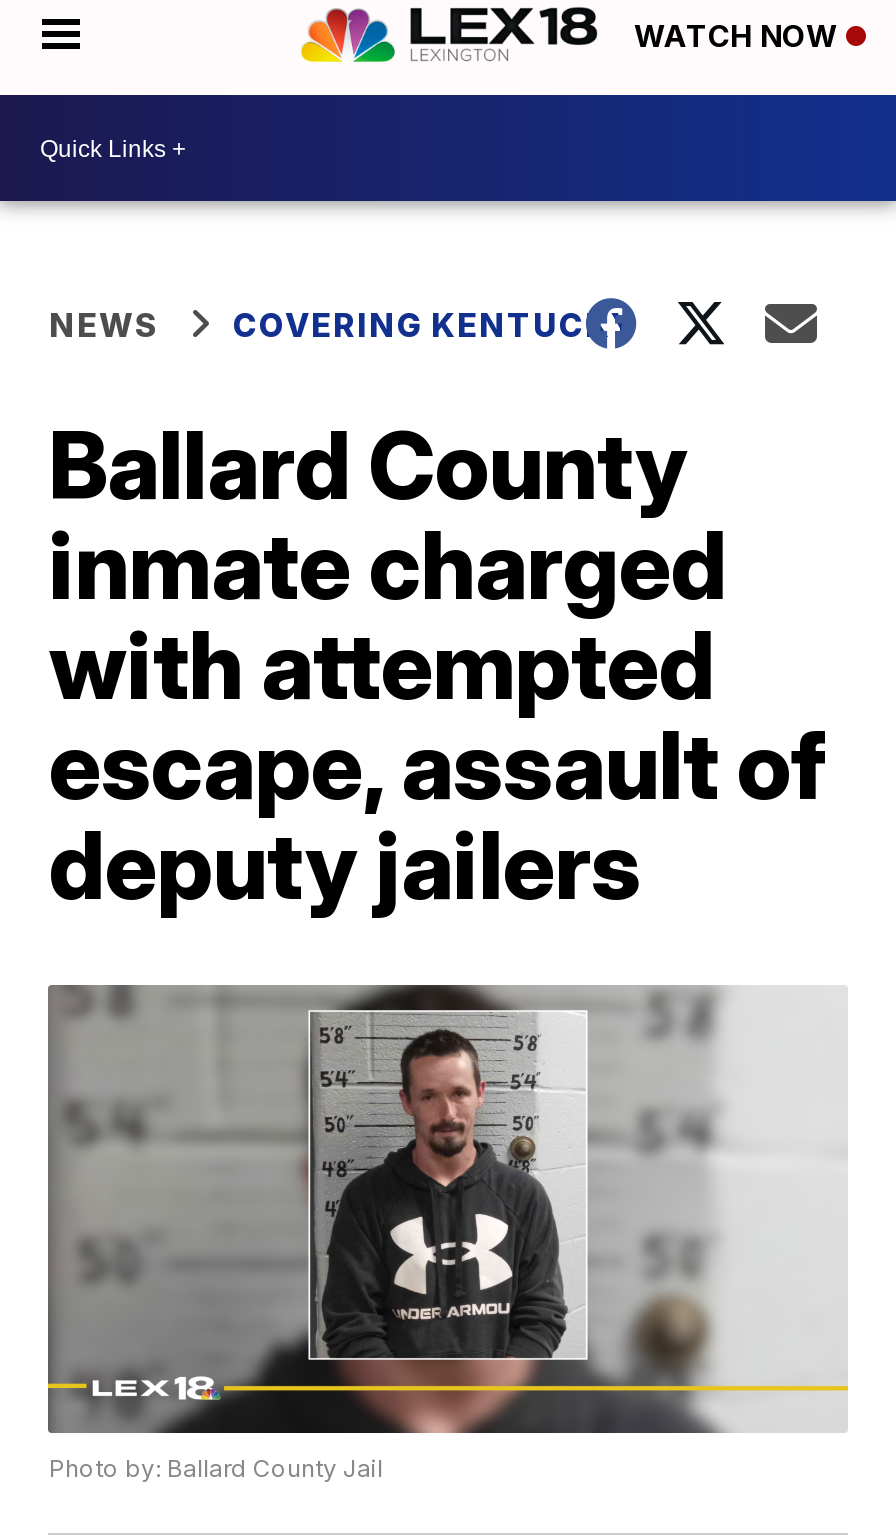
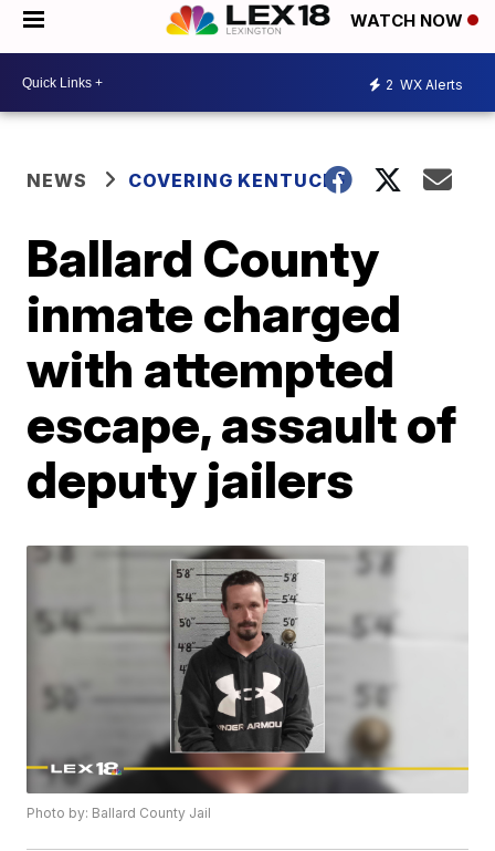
none -> [386,76,463,92] 2 WX Alerts

